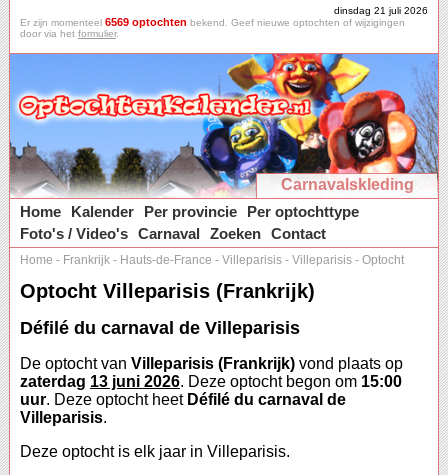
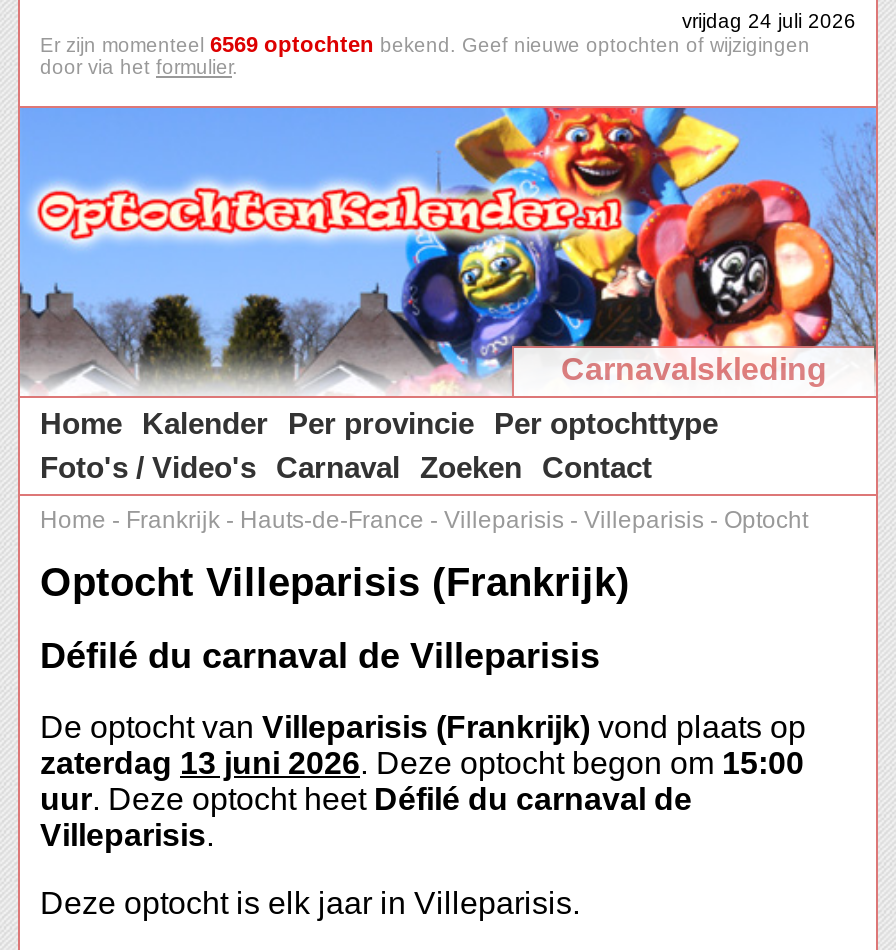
[334,5,428,16] dinsdag 21 juli 2026 -> [682,10,856,32] vrijdag 24 juli 2026

